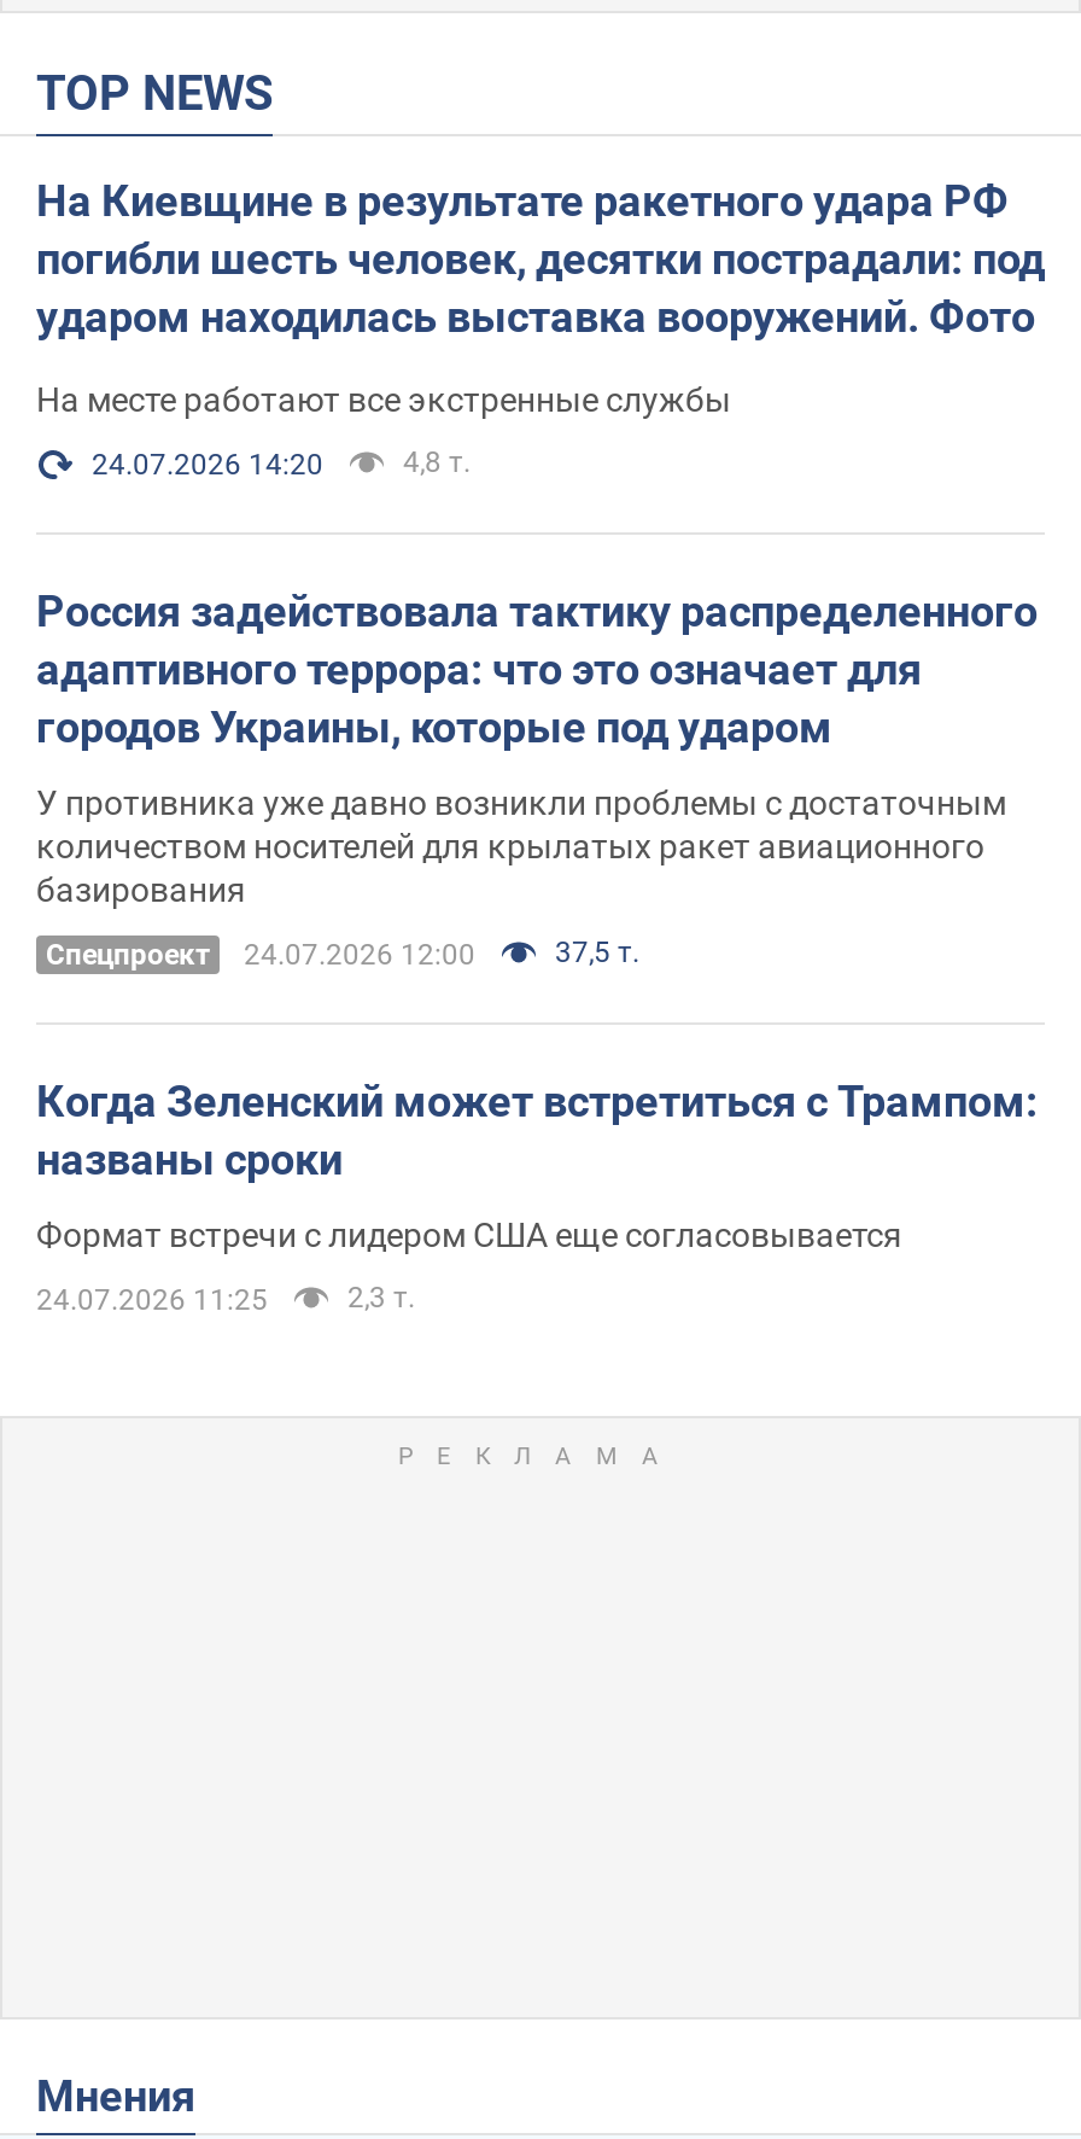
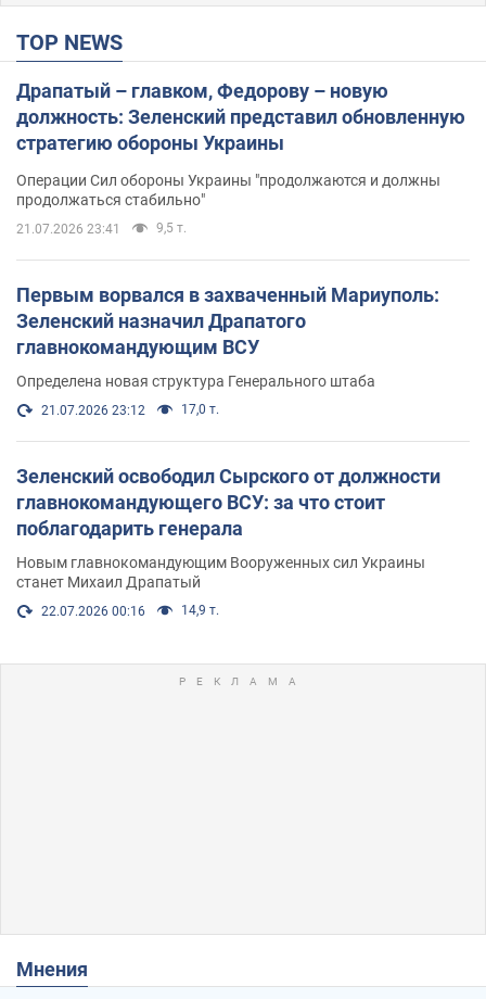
[36,174,1045,341] На Киевщине в результате ракетного удара РФ | погибли шесть человек, десятки пострадали: под | ударом находилась выставка вооружений. Фото -> [16,79,465,154] Драпатый – главком, Федорову – новую | должность: Зеленский представил обновленную | стратегию обороны Украины
[36,380,731,418] На месте работают все экстренные службы -> [16,171,440,208] Операции Сил обороны Украины "продолжаются и должны | продолжаться стабильно"
[92,445,471,481] 24.07.2026 14:20 | 4,8 т. -> [16,220,187,236] 21.07.2026 23:41 | 9,5 т.
[36,585,1038,751] Россия задействовала тактику распределенного | адаптивного террора: что это означает для | городов Украины, которые под ударом -> [16,283,439,358] Первым ворвался в захваченный Мариуполь: | Зеленский назначил Драпатого | главнокомандующим ВСУ
[36,783,1006,908] У противника уже давно возникли проблемы с достаточным | количеством носителей для крылатых ракет авиационного | базирования -> [16,372,375,390] Определена новая структура Генерального штаба
[46,935,639,971] Спецпроект | 24.07.2026 12:00 | 37,5 т. -> [41,401,219,418] 21.07.2026 23:12 | 17,0 т.
[36,1075,1038,1183] Когда Зеленский может встретиться с Трампом: | названы сроки -> [16,464,440,539] Зеленский освободил Сырского от должности | главнокомандующего ВСУ: за что стоит | поблагодарить генерала
[36,1215,902,1253] Формат встречи с лидером США еще согласовывается -> [16,553,425,590] Новым главнокомандующим Вооруженных сил Украины | станет Михаил Драпатый
[36,1280,415,1316] 24.07.2026 11:25 | 2,3 т. -> [41,602,219,619] 22.07.2026 00:16 | 14,9 т.

